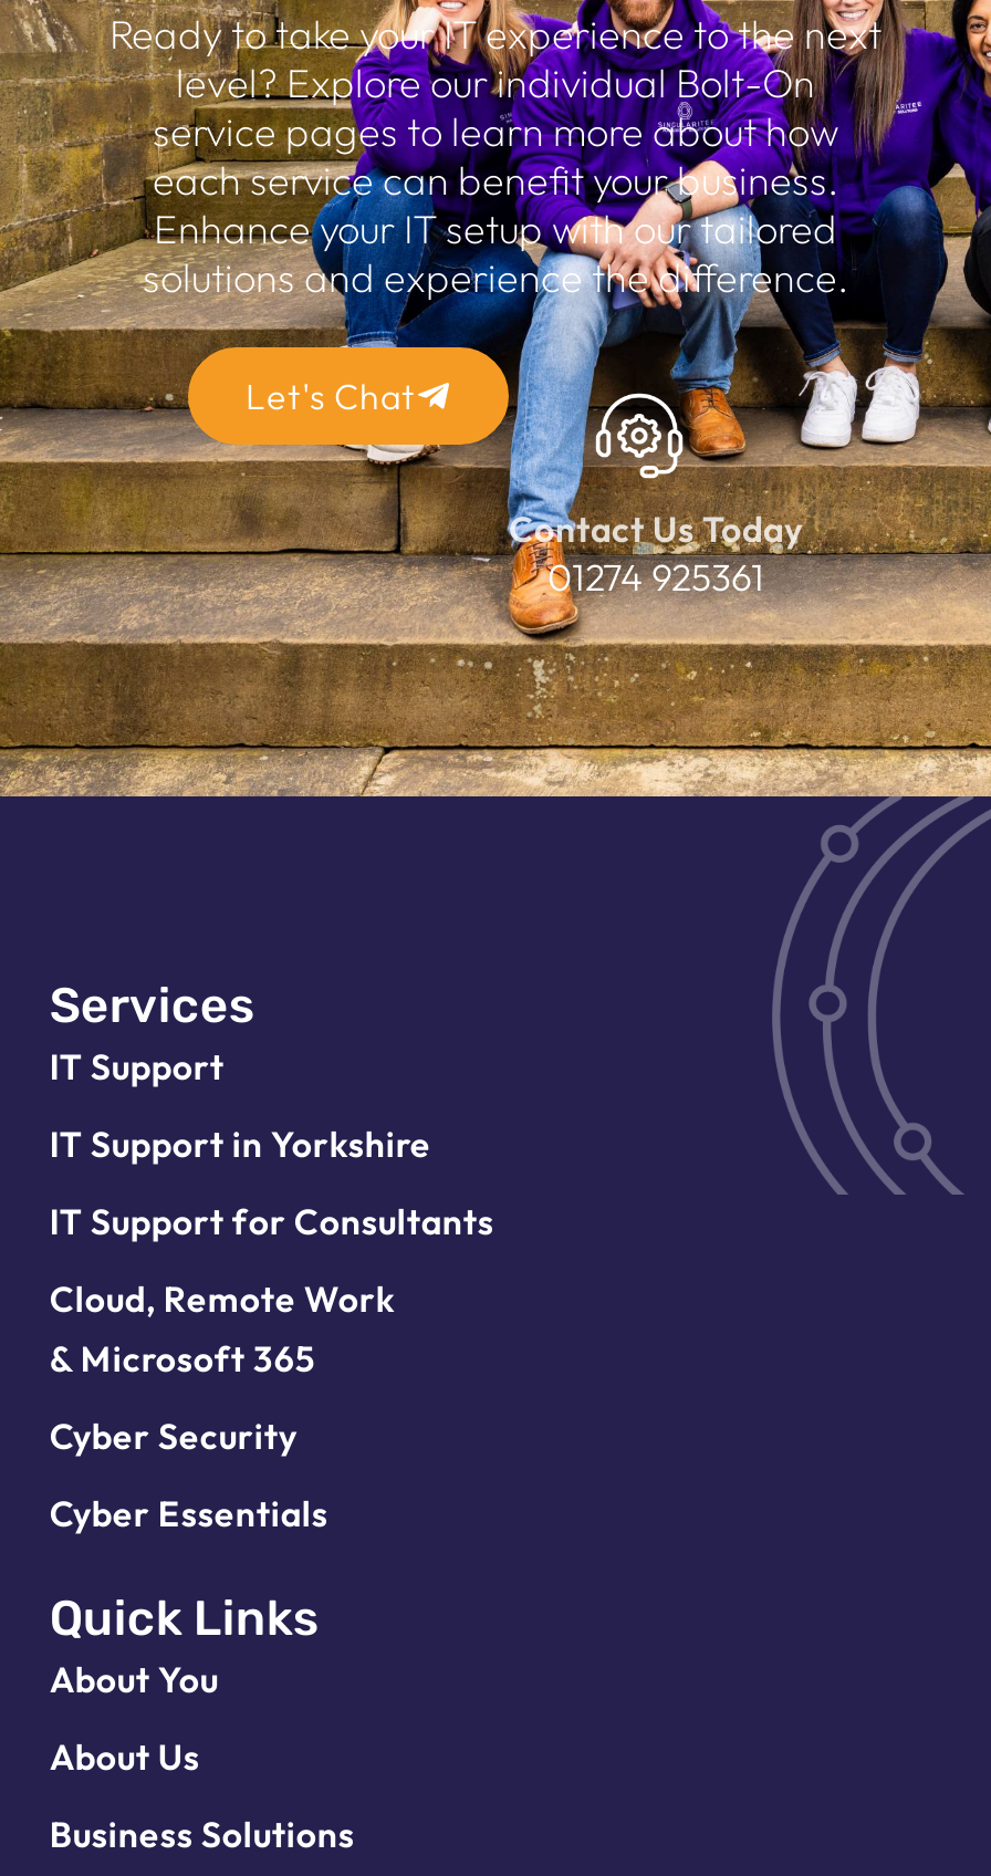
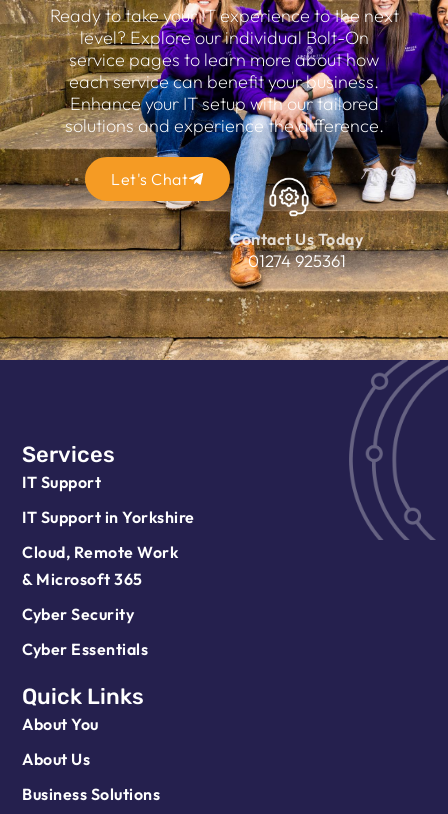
[50,1199,494,1243] IT Support for Consultants -> none

